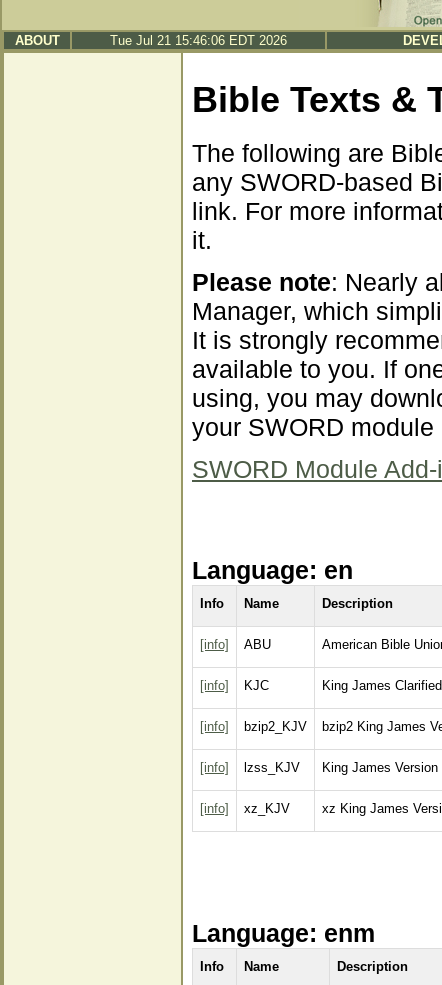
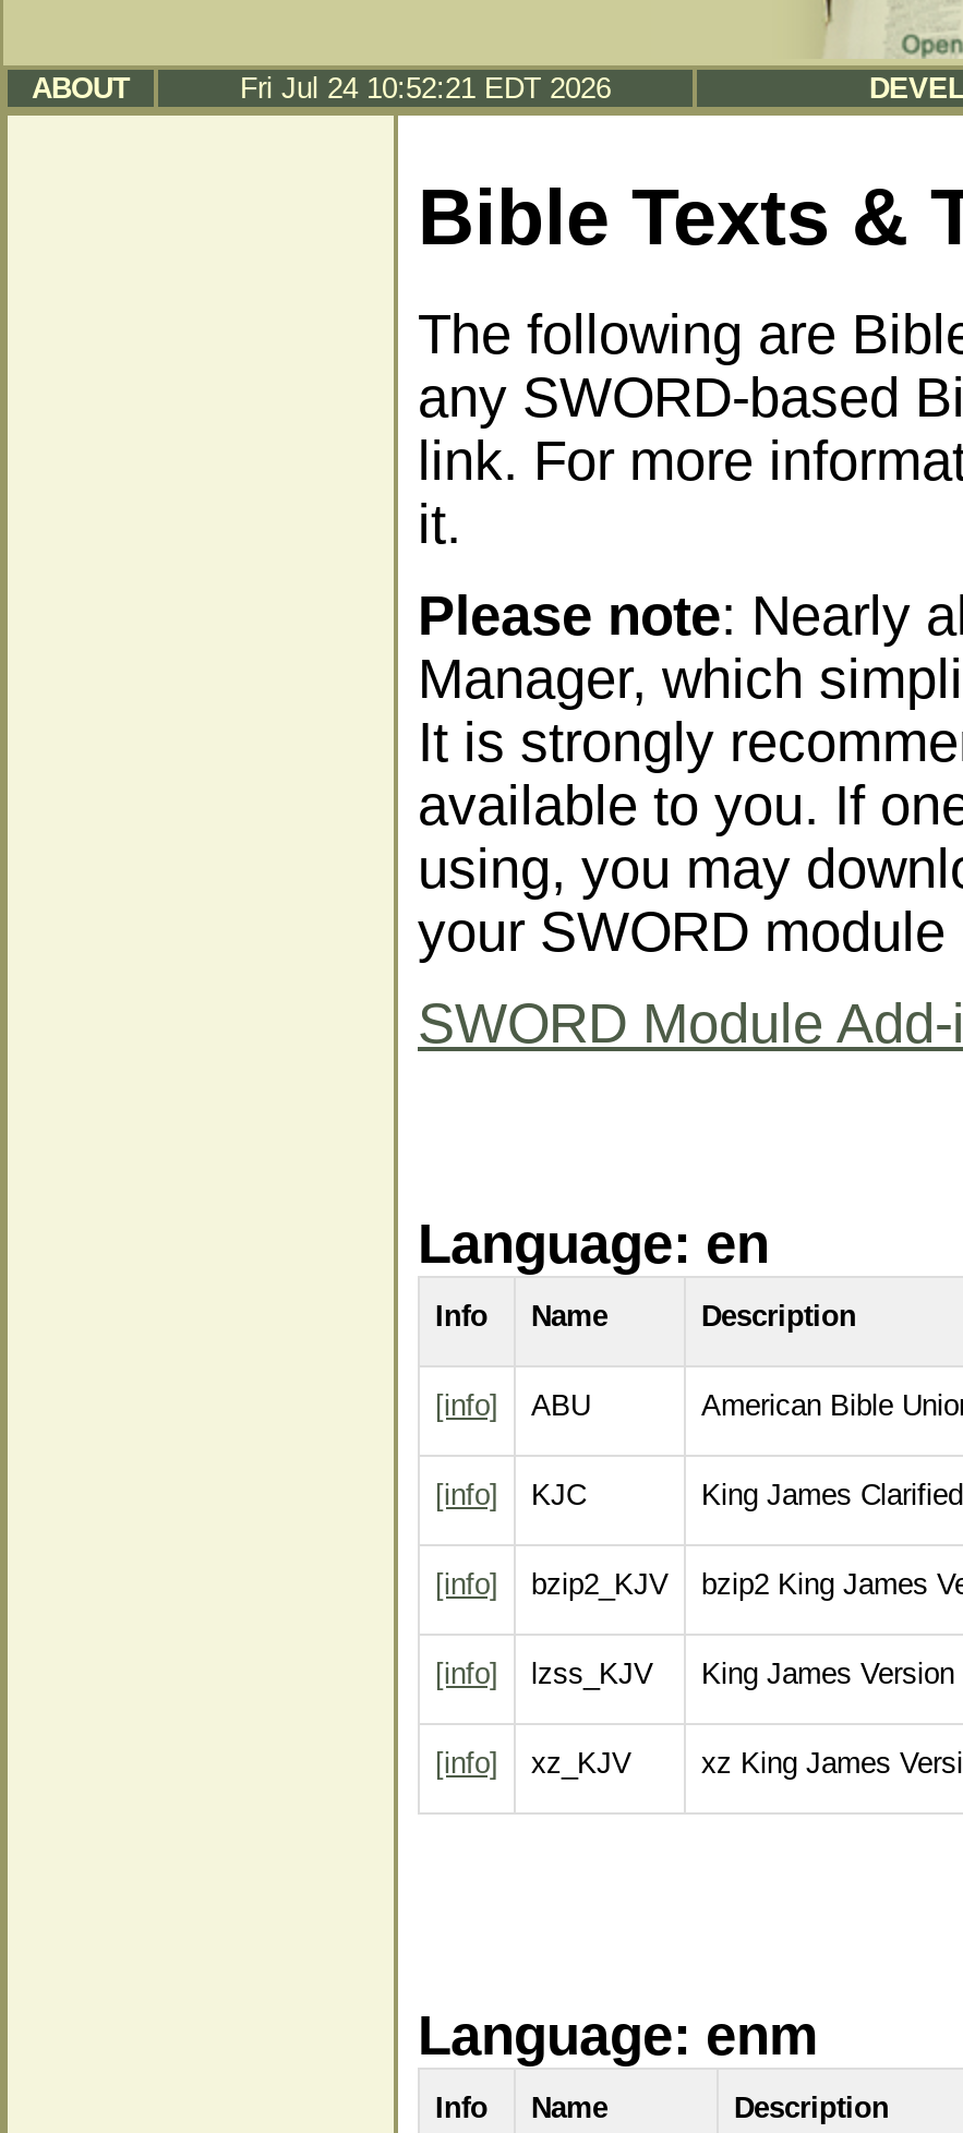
[110,33,287,48] Tue Jul 21 15:46:06 EDT 2026 -> [240,72,611,105] Fri Jul 24 10:52:21 EDT 2026

